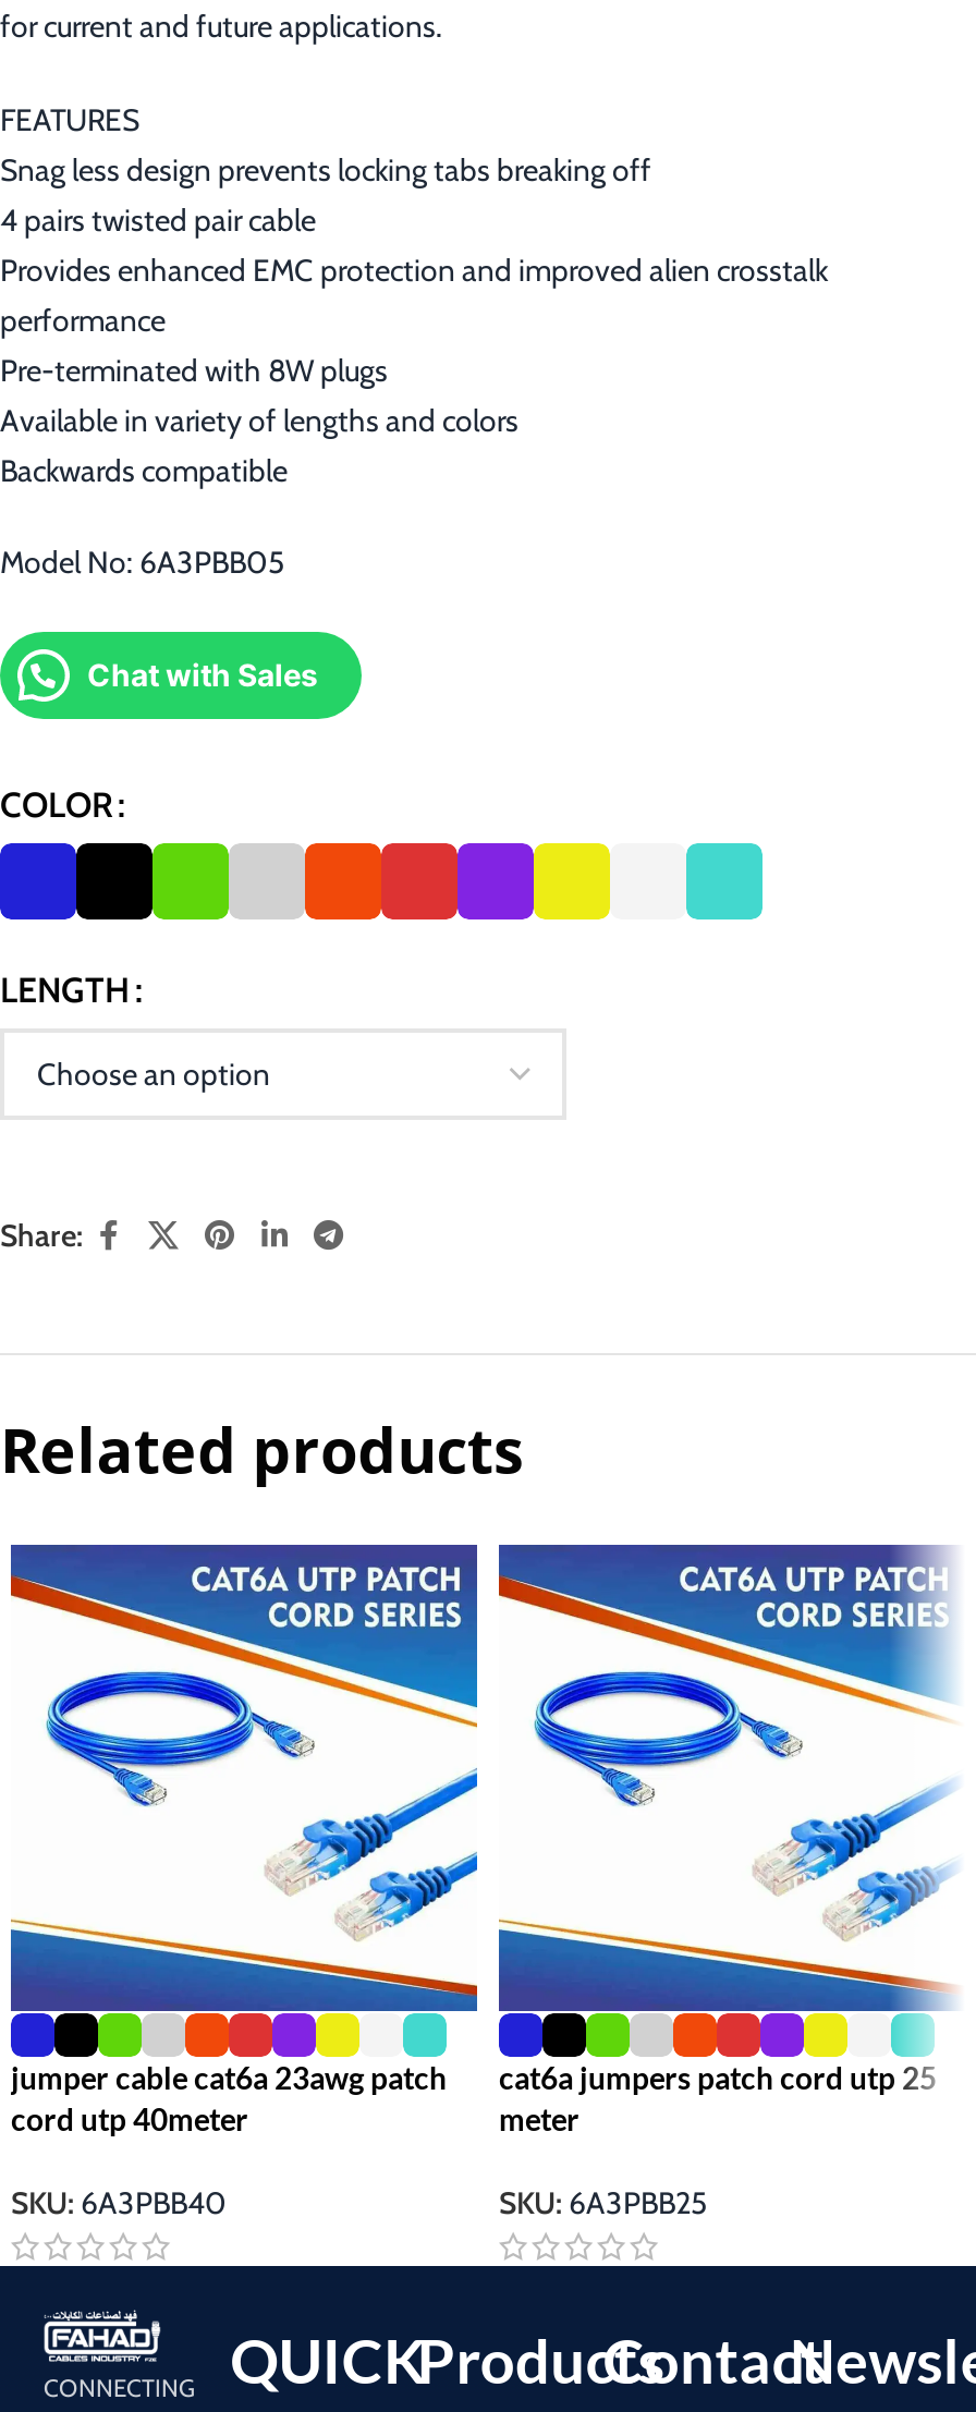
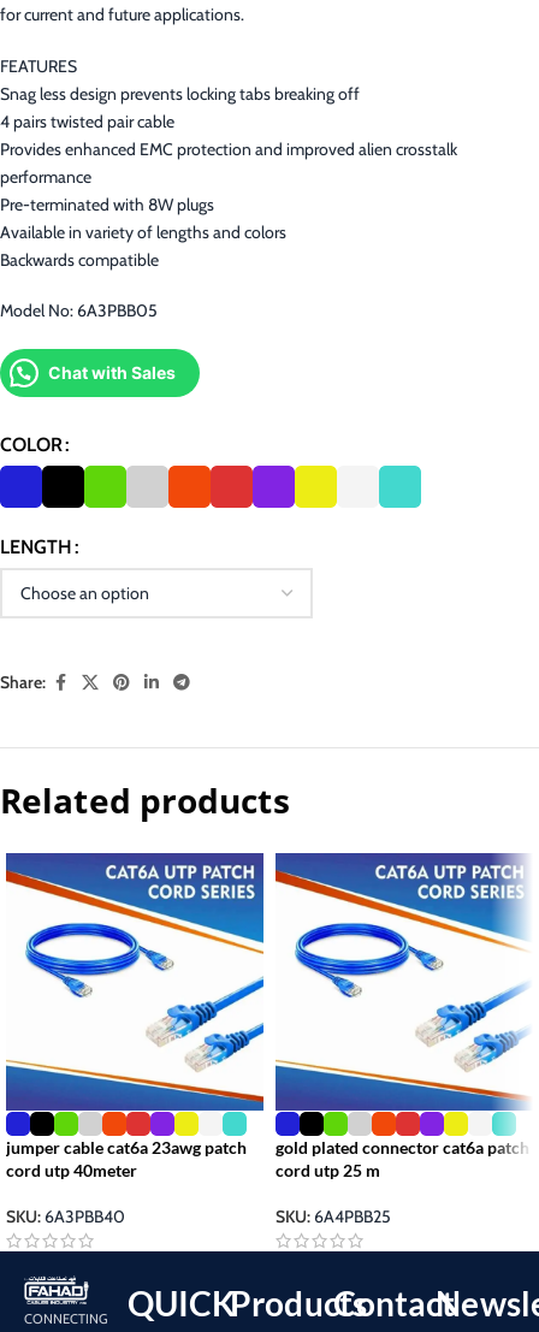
[499,2058,937,2137] cat6a jumpers patch cord utp 25 | meter -> [276,1137,529,1180] gold plated connector cat6a patch | cord utp 25 m
[499,2183,708,2222] SKU: 6A3PBB25 -> [276,1205,391,1227] SKU: 6A4PBB25

